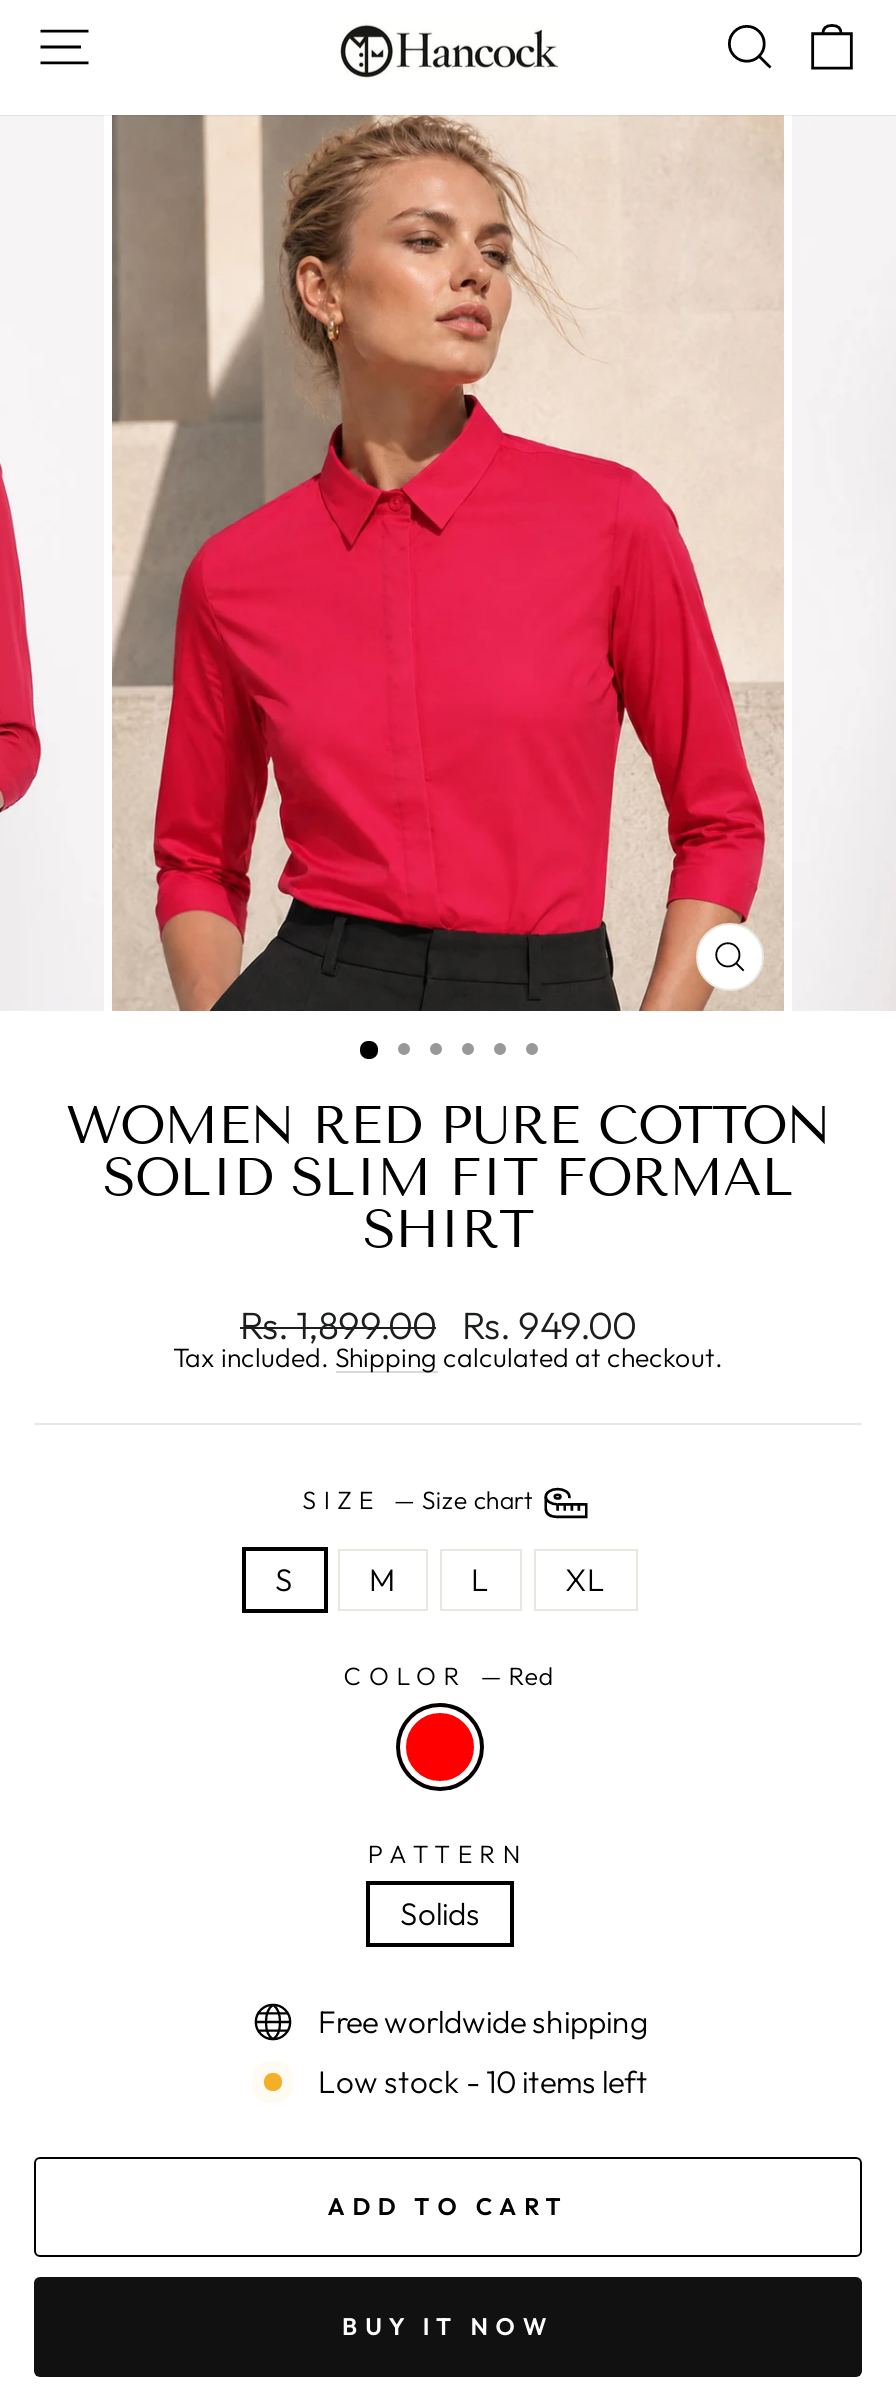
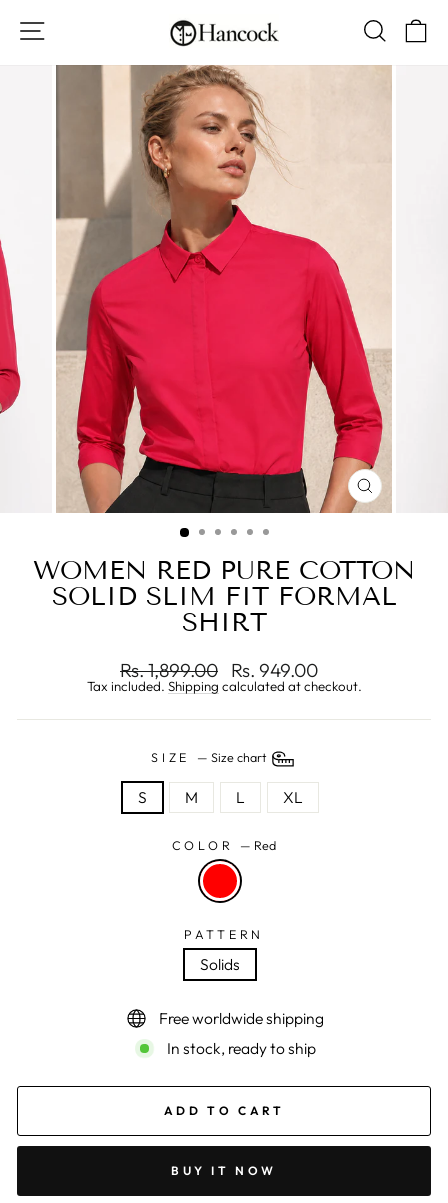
[318,2060,648,2100] Low stock - 10 items left -> [167,1038,316,1058] In stock, ready to ship

